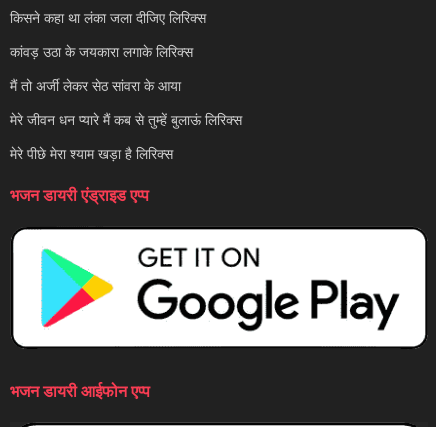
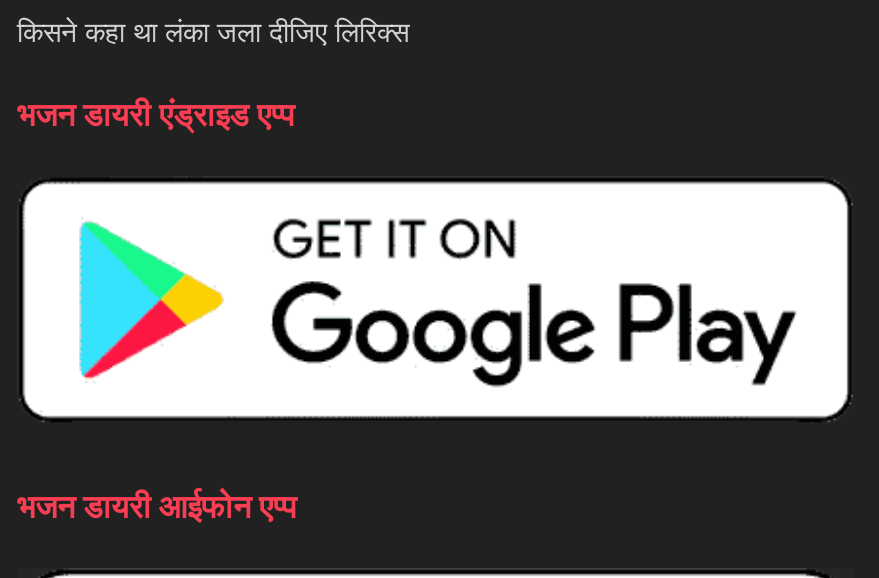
[10,41,242,163] कांवड़ उठा के जयकारा लगाके लिरिक्स | मैं तो अर्जी लेकर सेठ सांवरा के आया | मेरे जीवन धन प्यारे मैं कब से तुम्हें बुलाऊं लिरिक्स | मेरे पीछे मेरा श्याम खड़ा है लिरिक्स -> none

